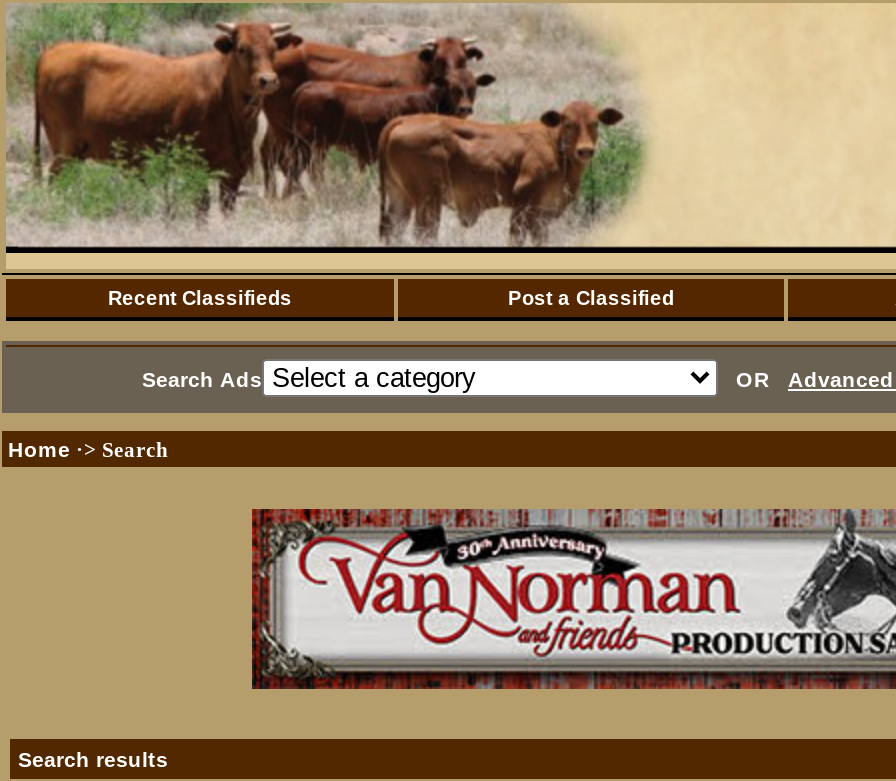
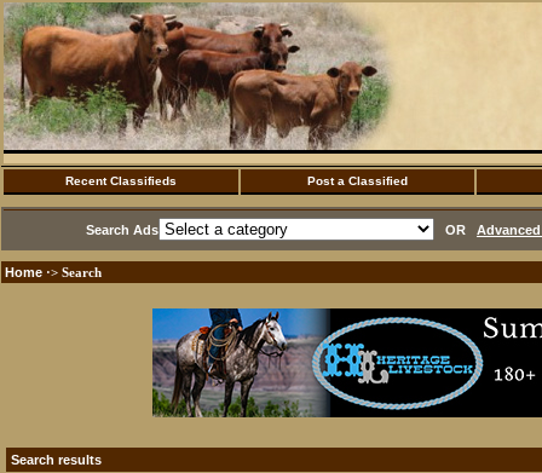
[250,507,890,689] [image] -> [151,307,538,417] [image]

